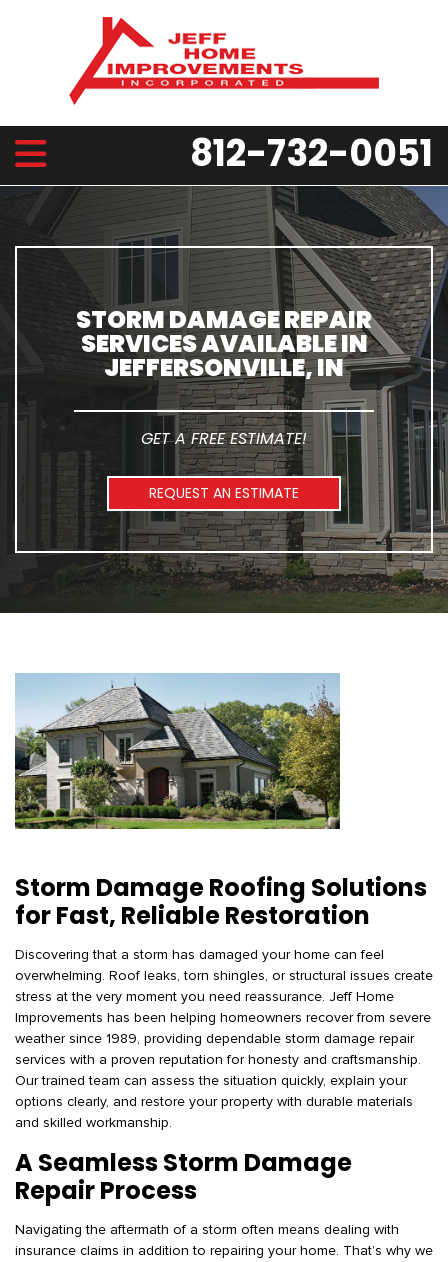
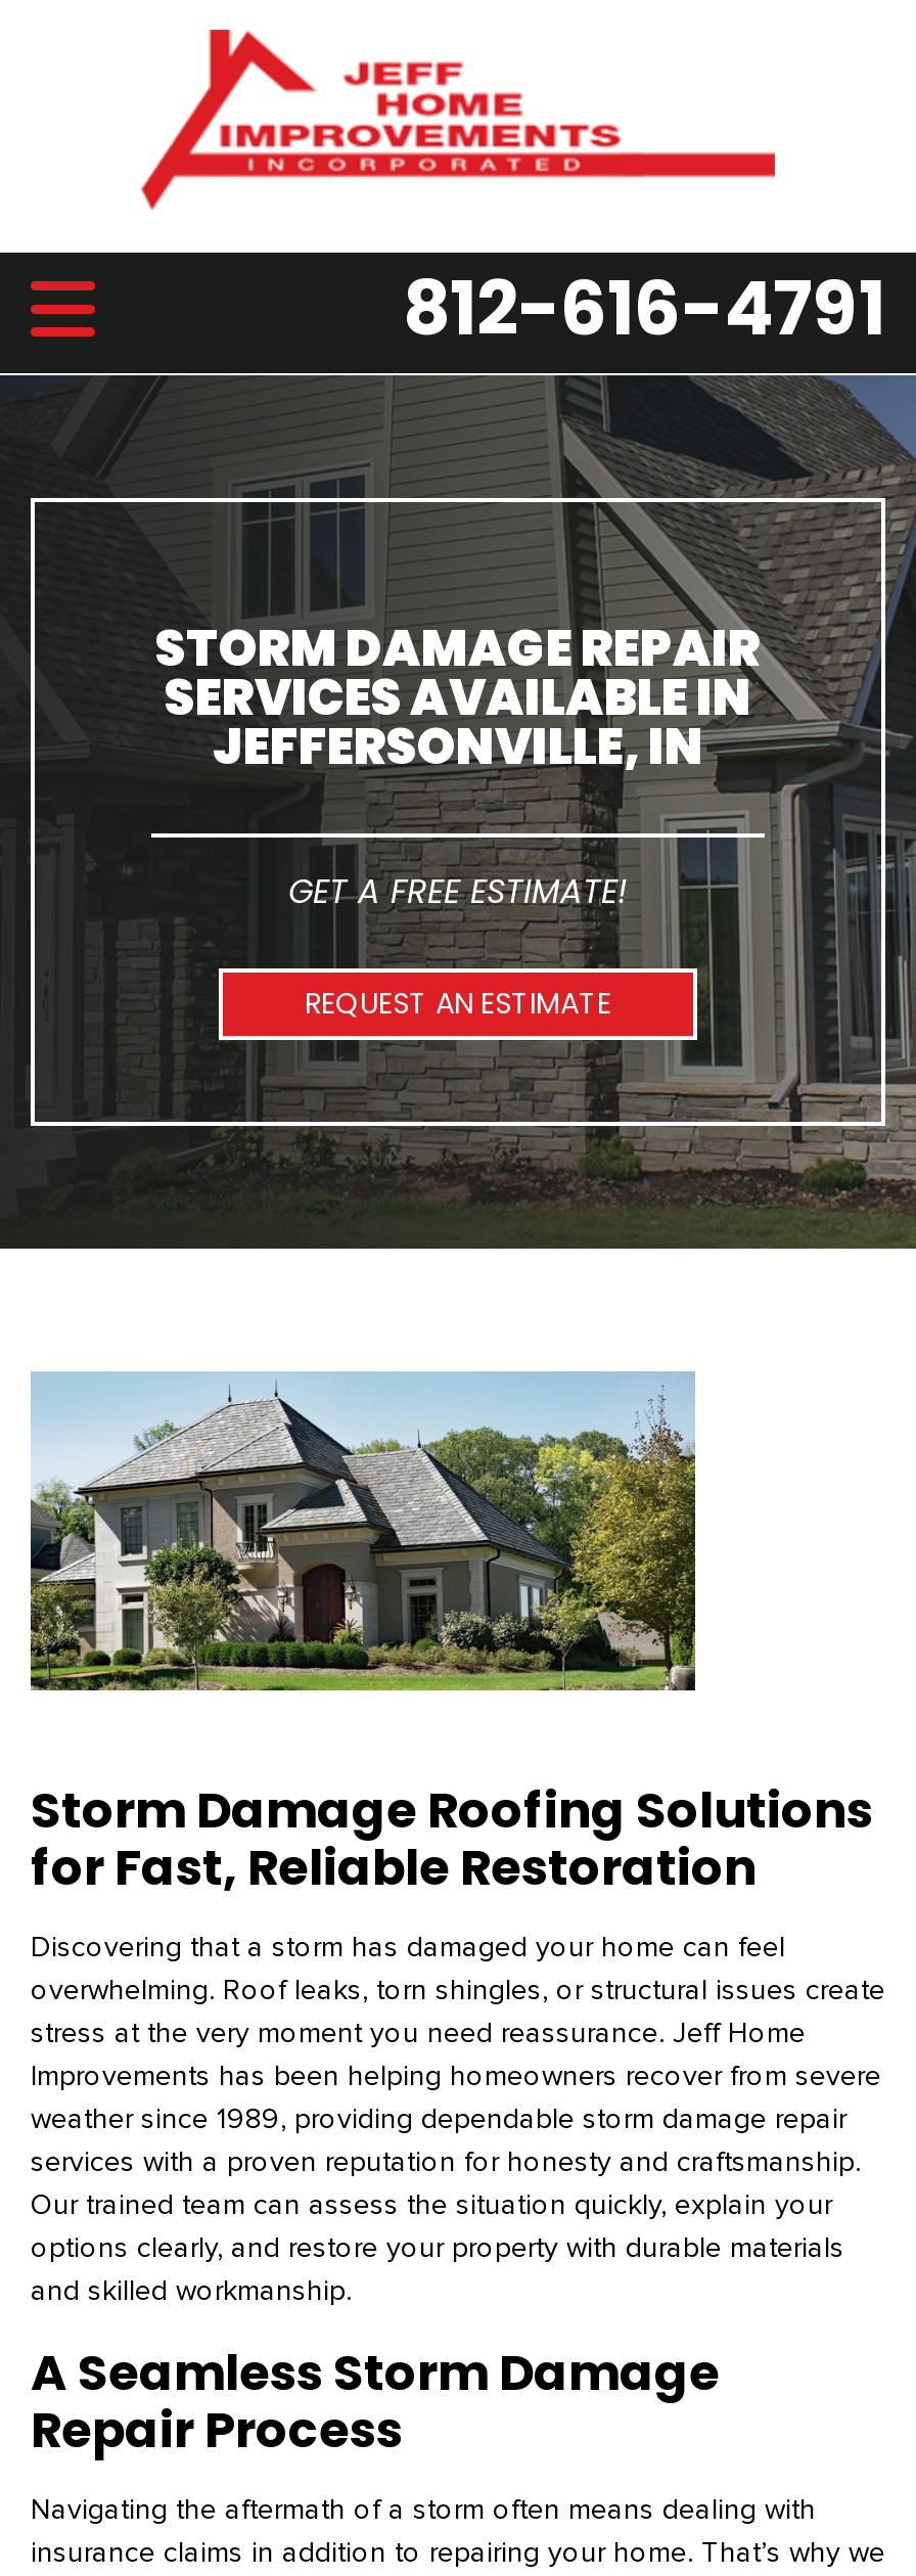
[190,128,433,179] 812-732-0051 -> [403,257,885,361] 812-616-4791

